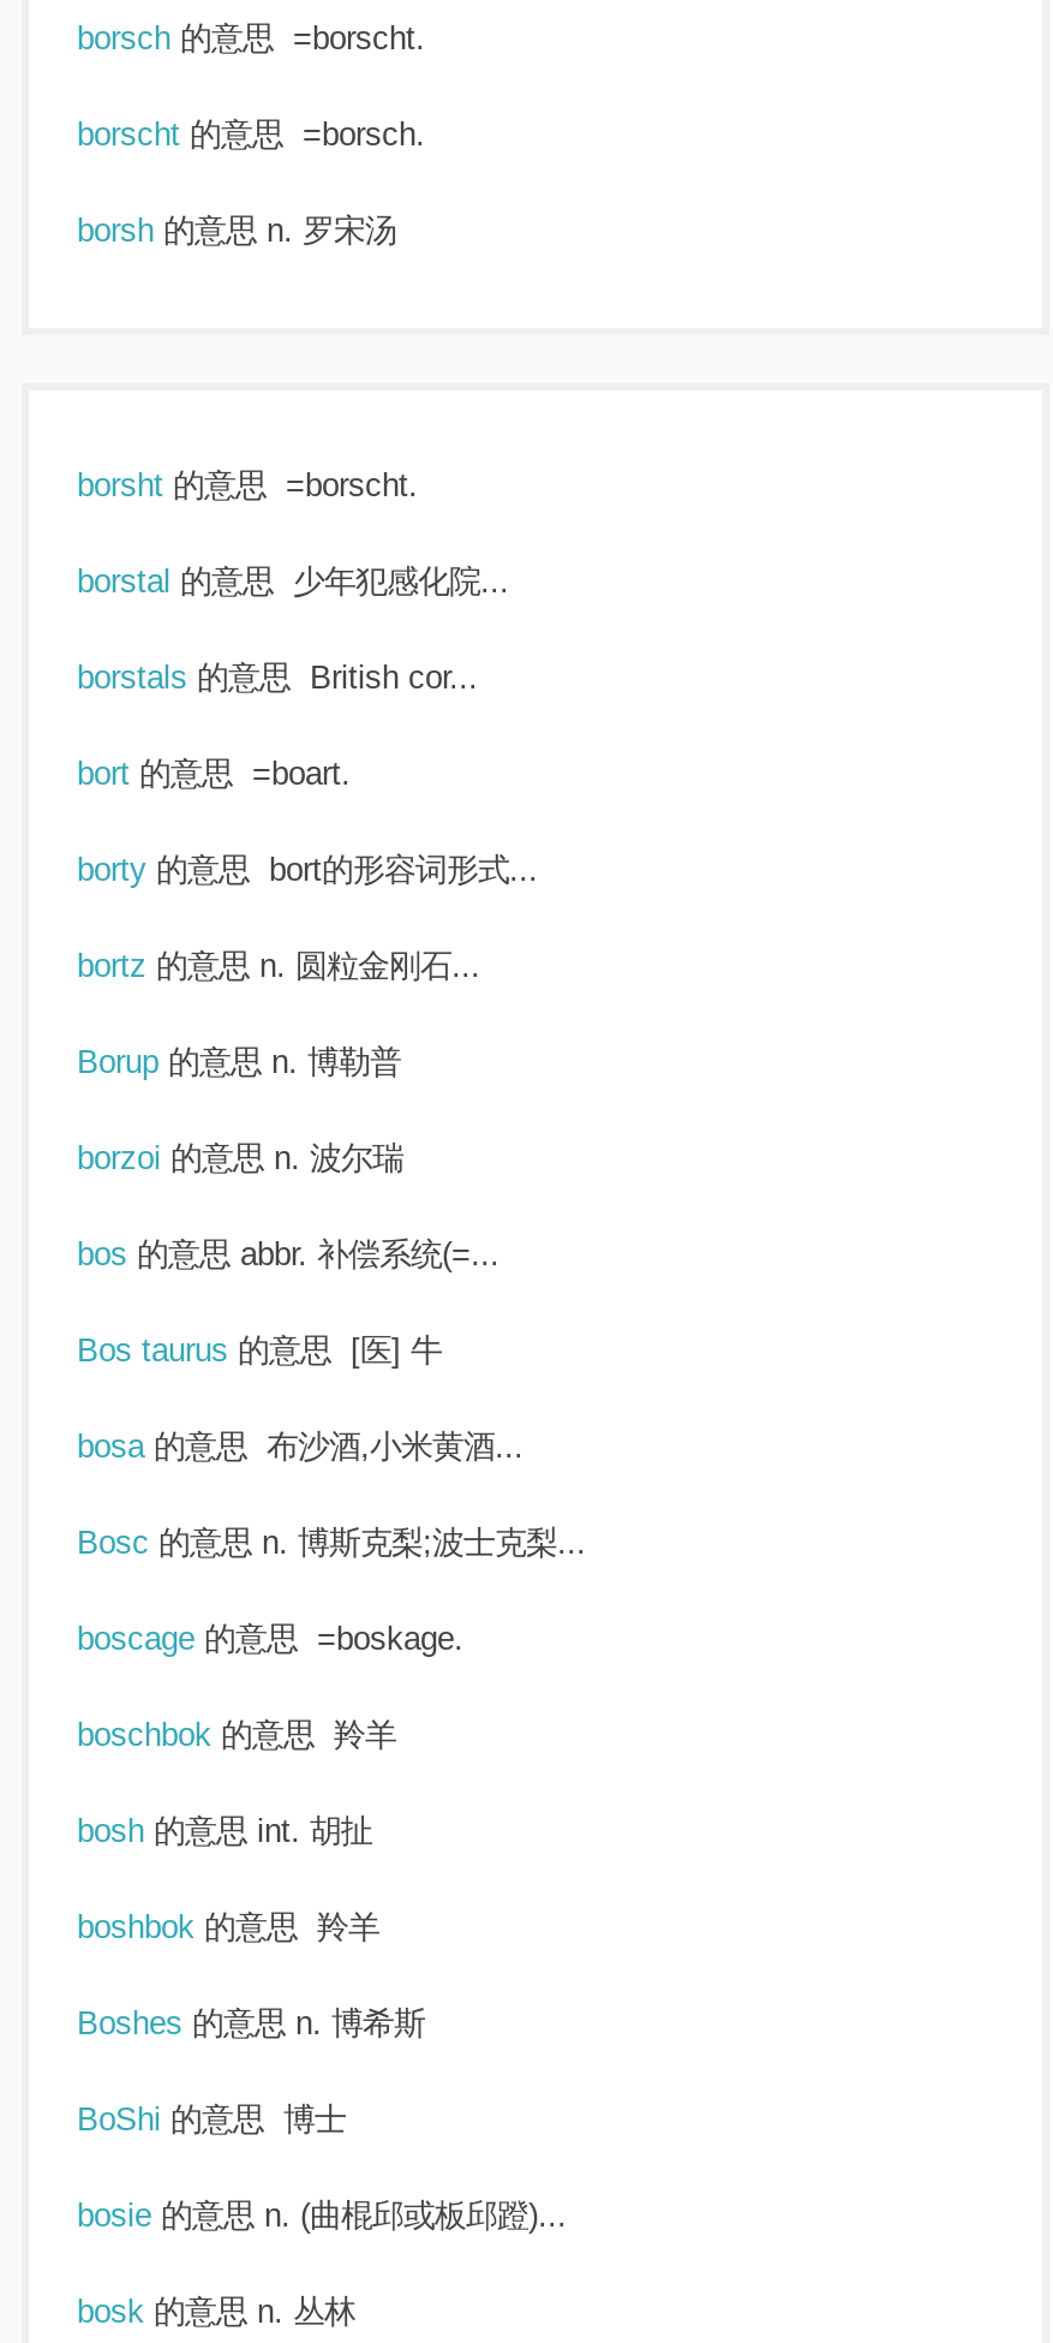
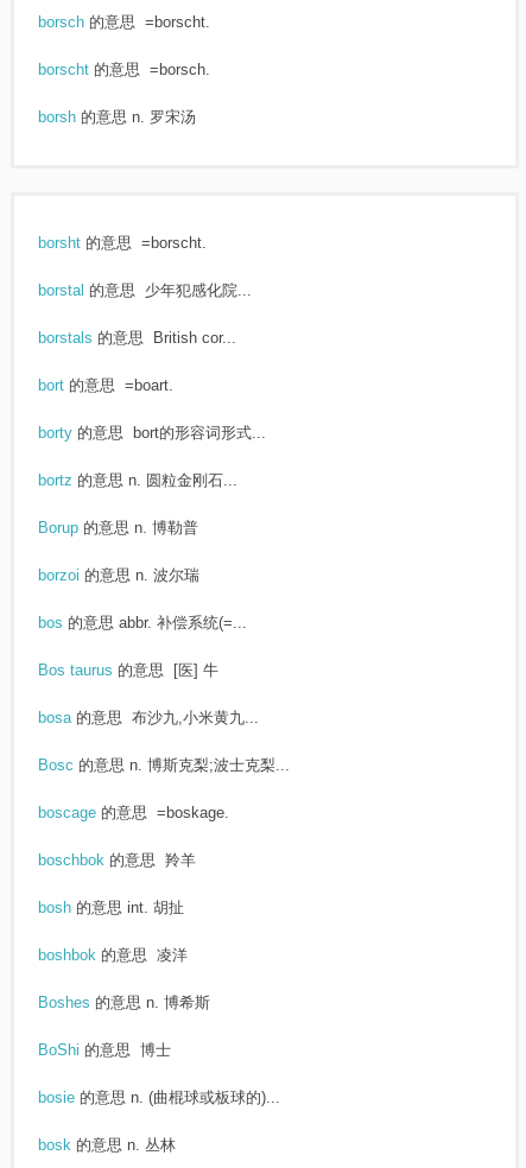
[77,1429,523,1465] bosa的意思 布沙酒,小米黄酒... -> [38,709,259,726] bosa的意思 布沙九,小米黄九...
[77,1909,379,1945] boshbok的意思 羚羊 -> [38,946,188,964] boshbok的意思 凌洋
[77,2198,567,2234] bosie的意思 n. (曲棍邱或板邱蹬)... -> [38,1088,280,1106] bosie的意思 n. (曲棍球或板球的)...

